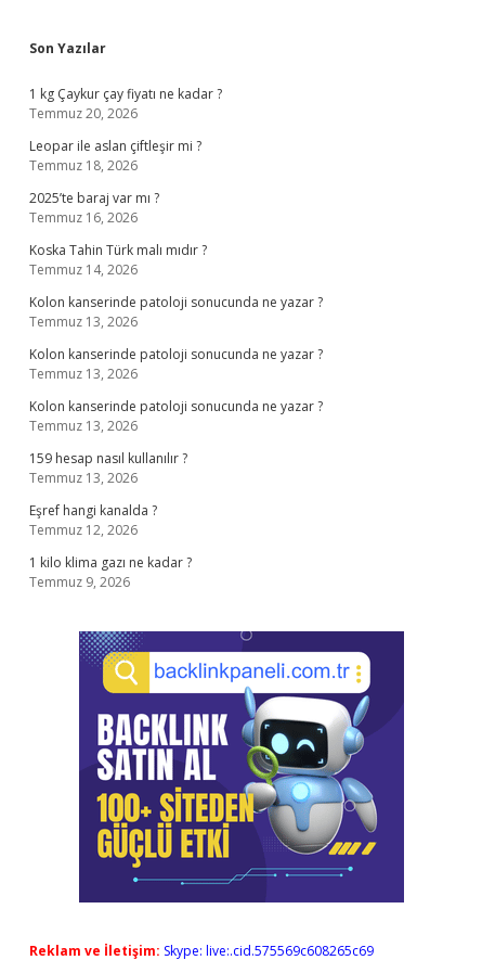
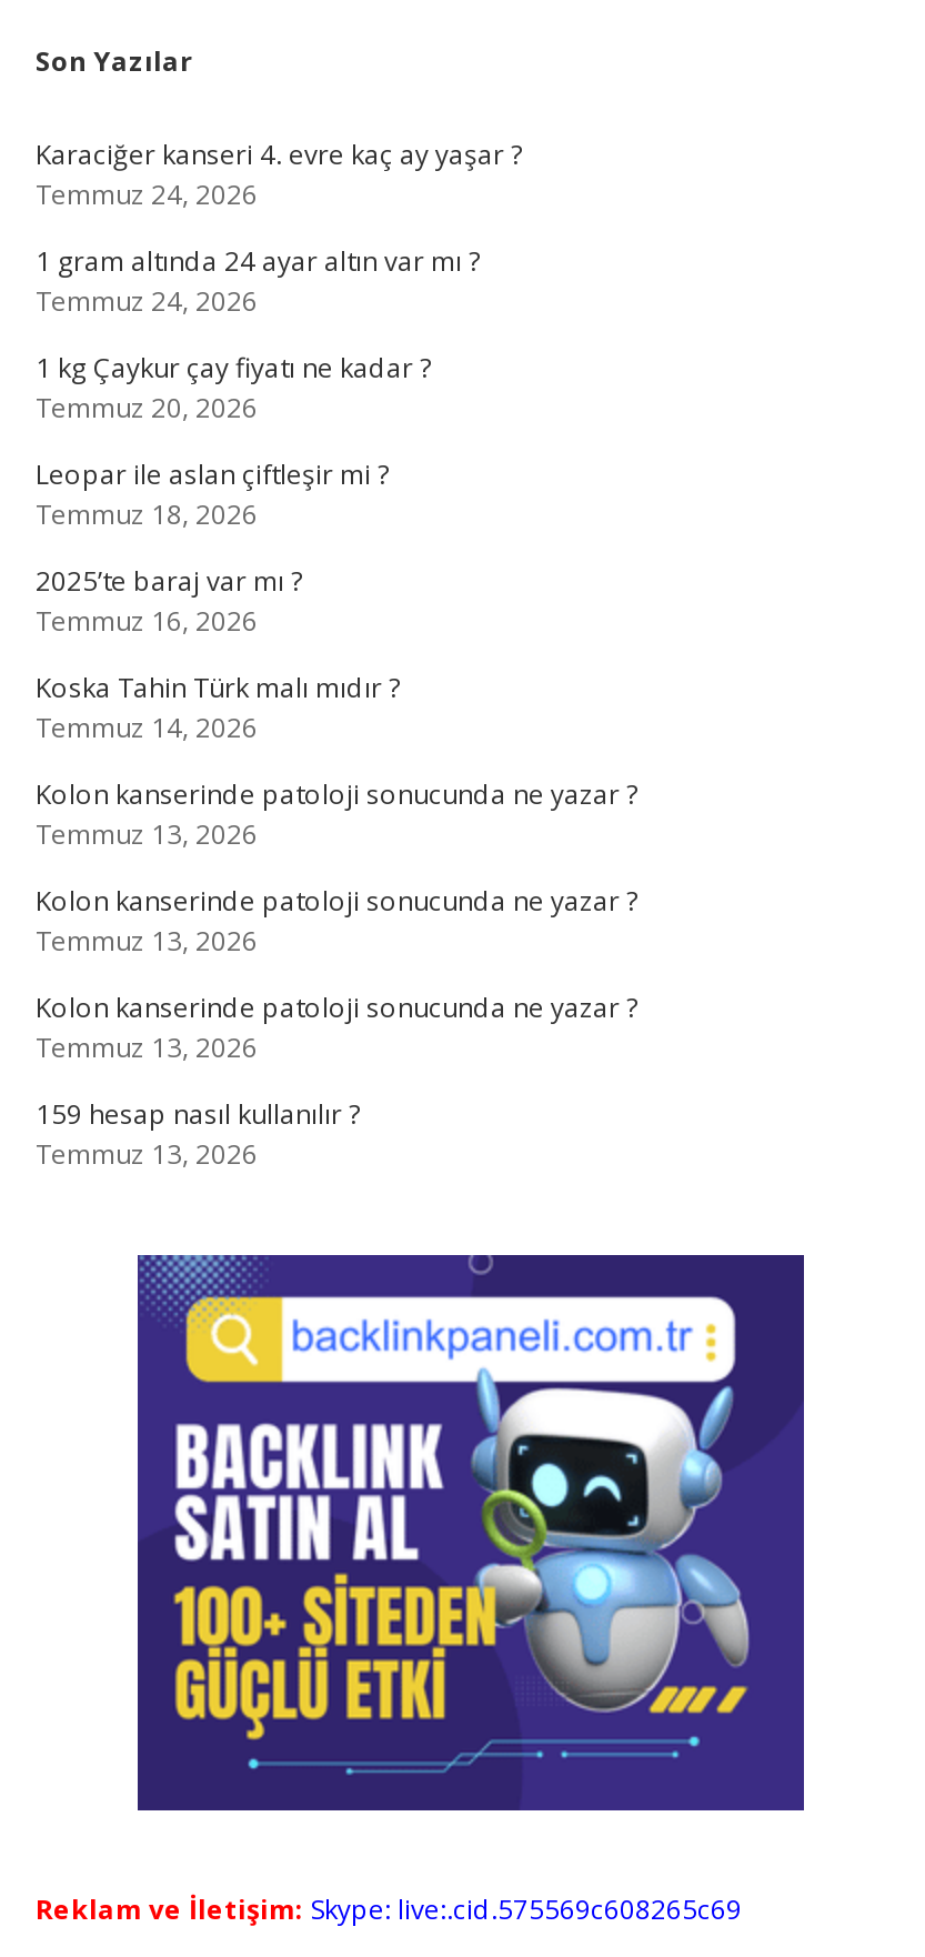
none -> [36,136,522,320] Karaciğer kanseri 4. evre kaç ay yaşar ? | Temmuz 24, 2026 | 1 gram altında 24 ayar altın var mı ? | Temmuz 24, 2026
moved [29,85,323,487] -> [36,349,637,1173]: 1 kg Çaykur çay fiyatı ne kadar ? | Temmuz 20, 2026 | Leopar ile aslan çiftleşir mi ? | ... | 159 hesap nasıl kullanılır ? | Temmuz 13, 2026
[29,501,192,591] Eşref hangi kanalda ? | Temmuz 12, 2026 | 1 kilo klima gazı ne kadar ? | Temmuz 9, 2026 -> none

